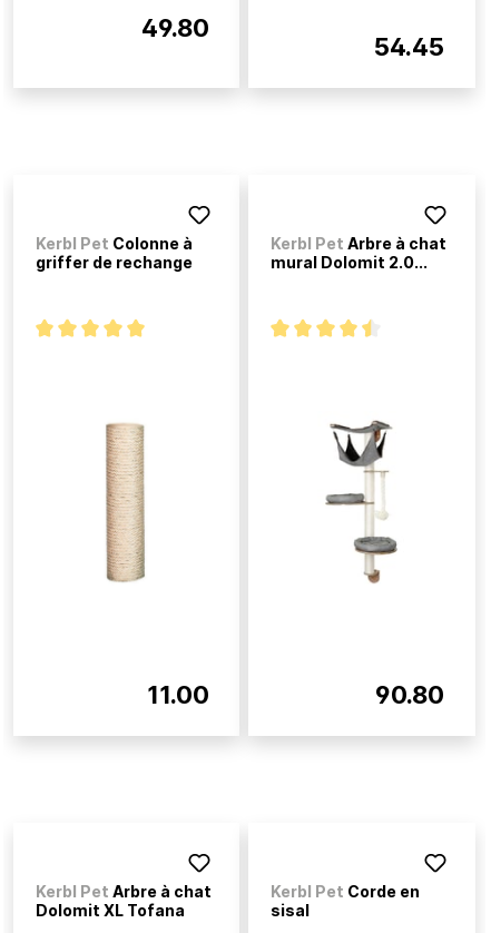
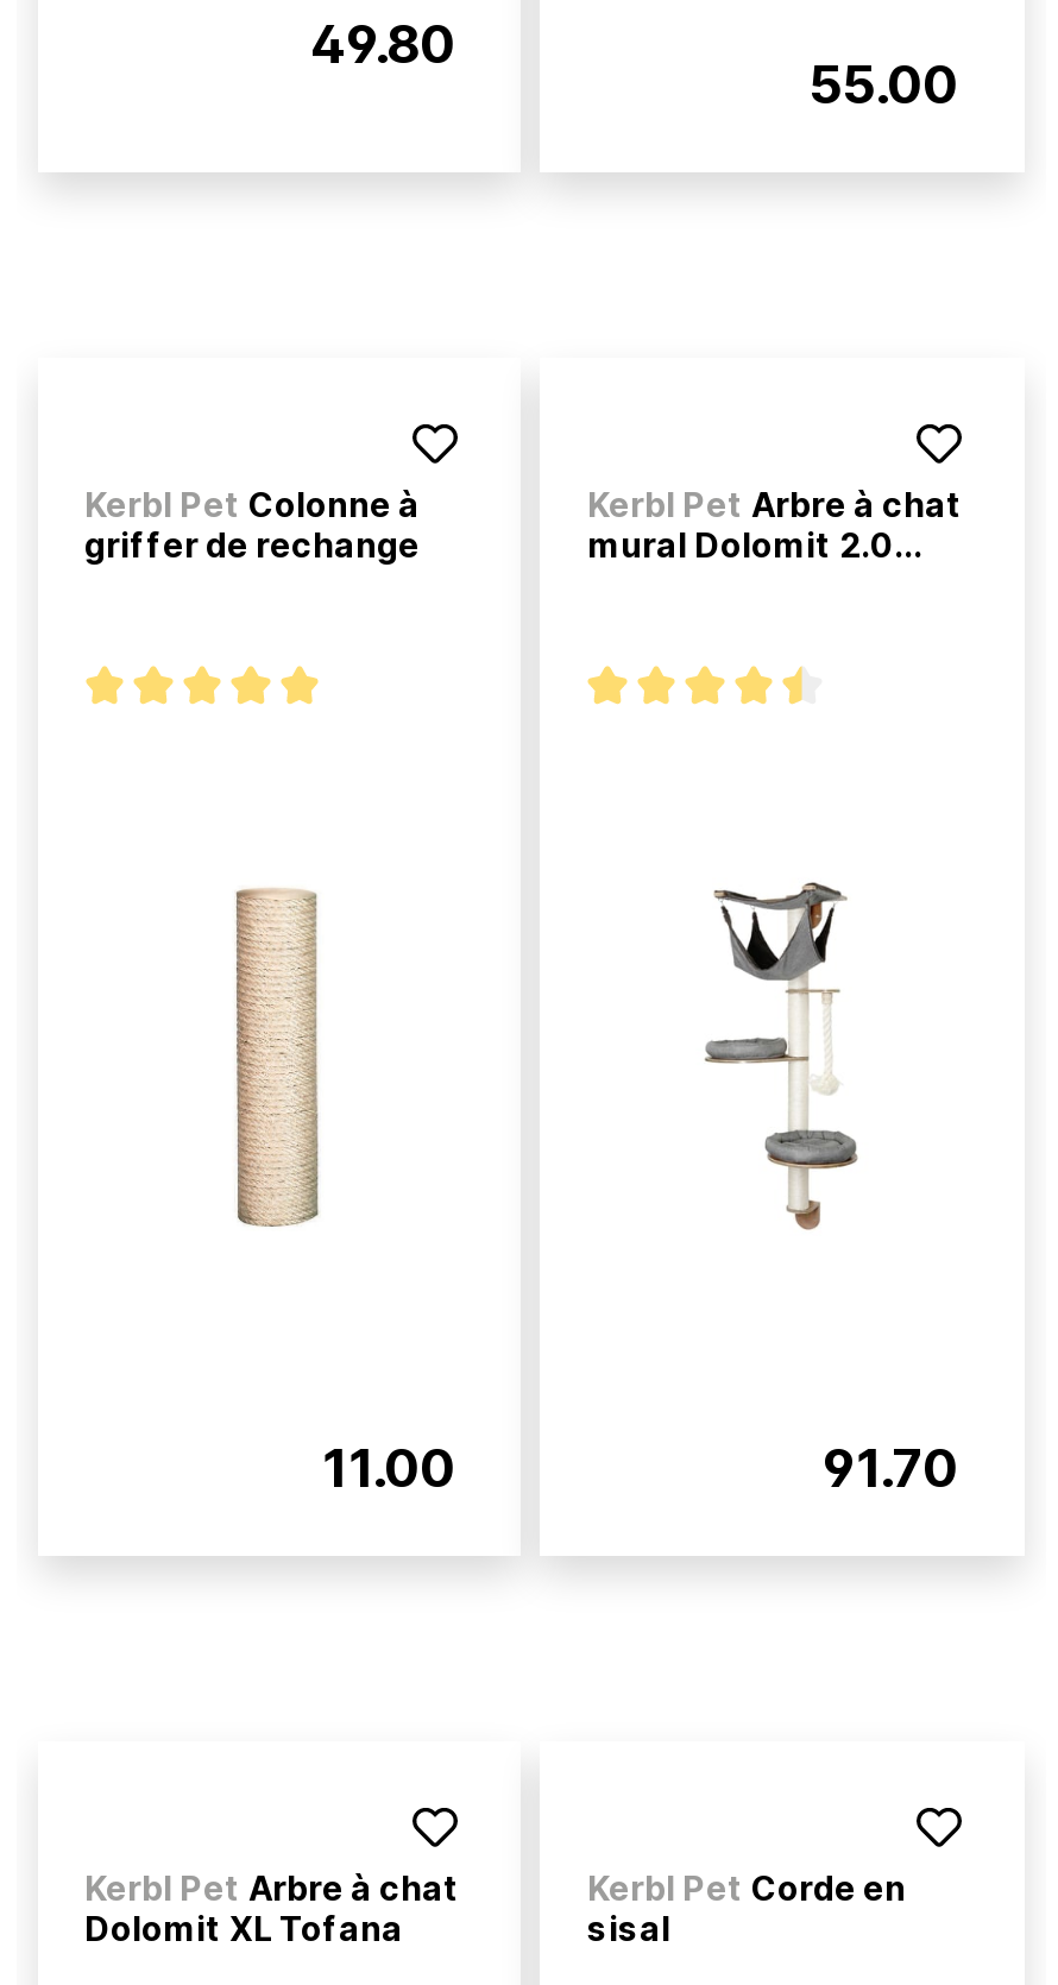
[374,32,444,61] 54.45 -> [808,53,958,115] 55.00
[375,680,444,709] 90.80 -> [823,1437,958,1499] 91.70

